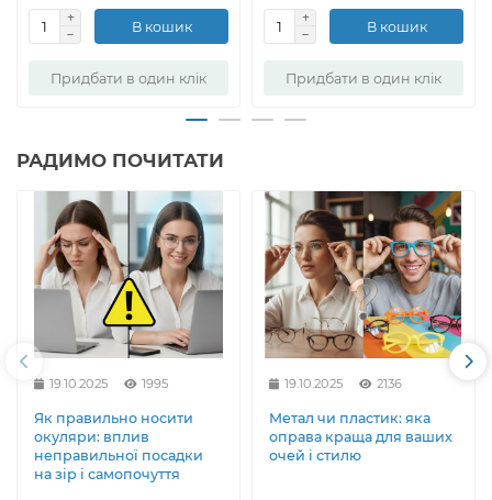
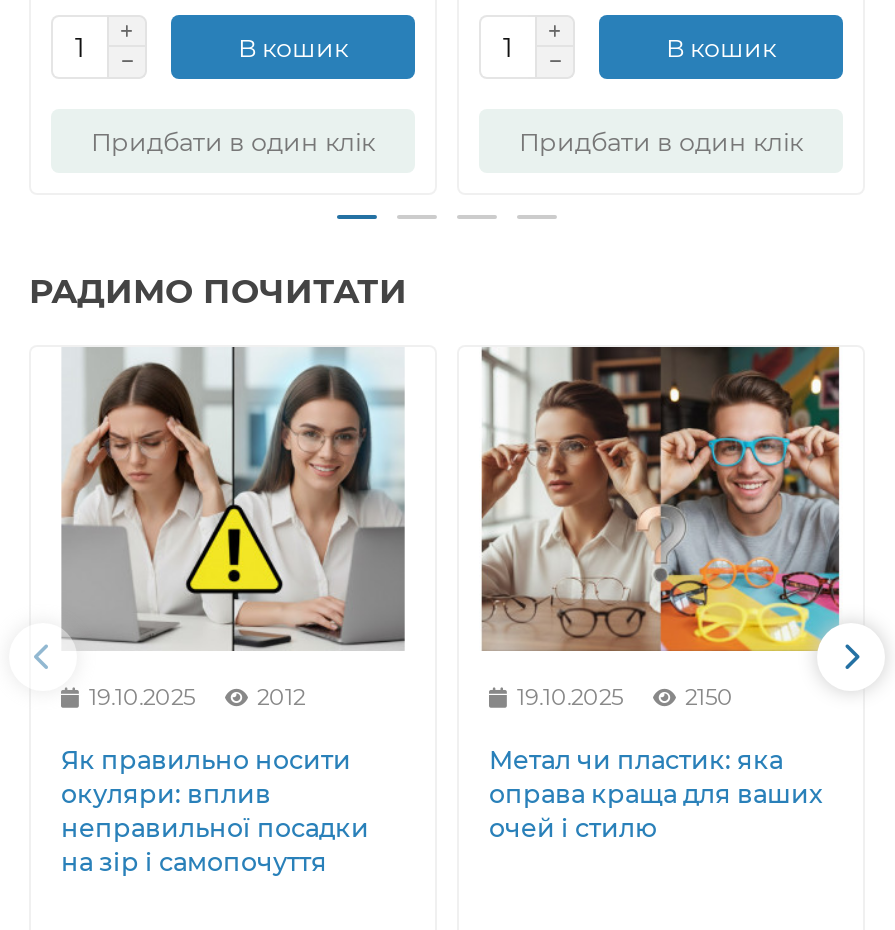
[142,376,168,391] 1995 -> [257,683,305,711] 2012
[377,376,402,391] 2136 -> [685,683,733,711] 2150

